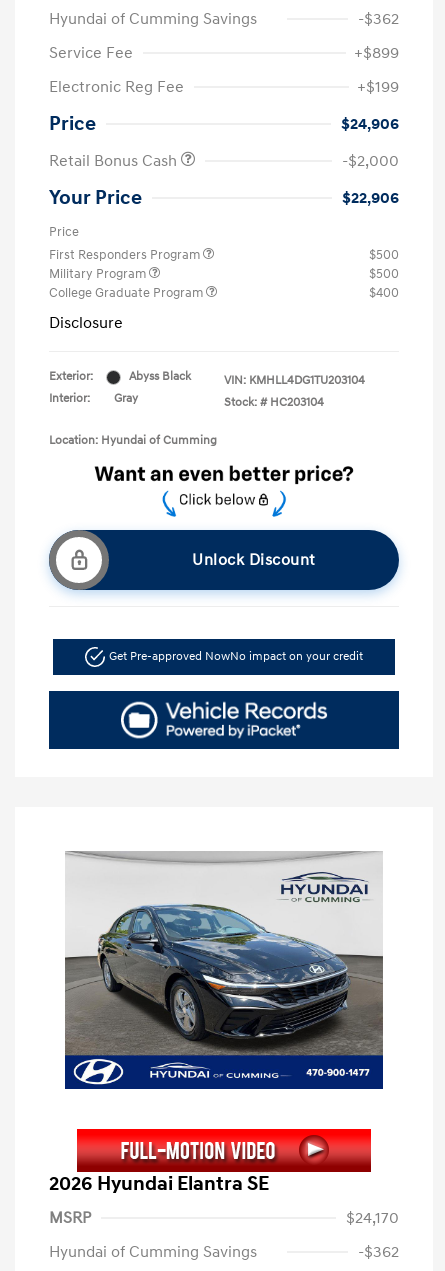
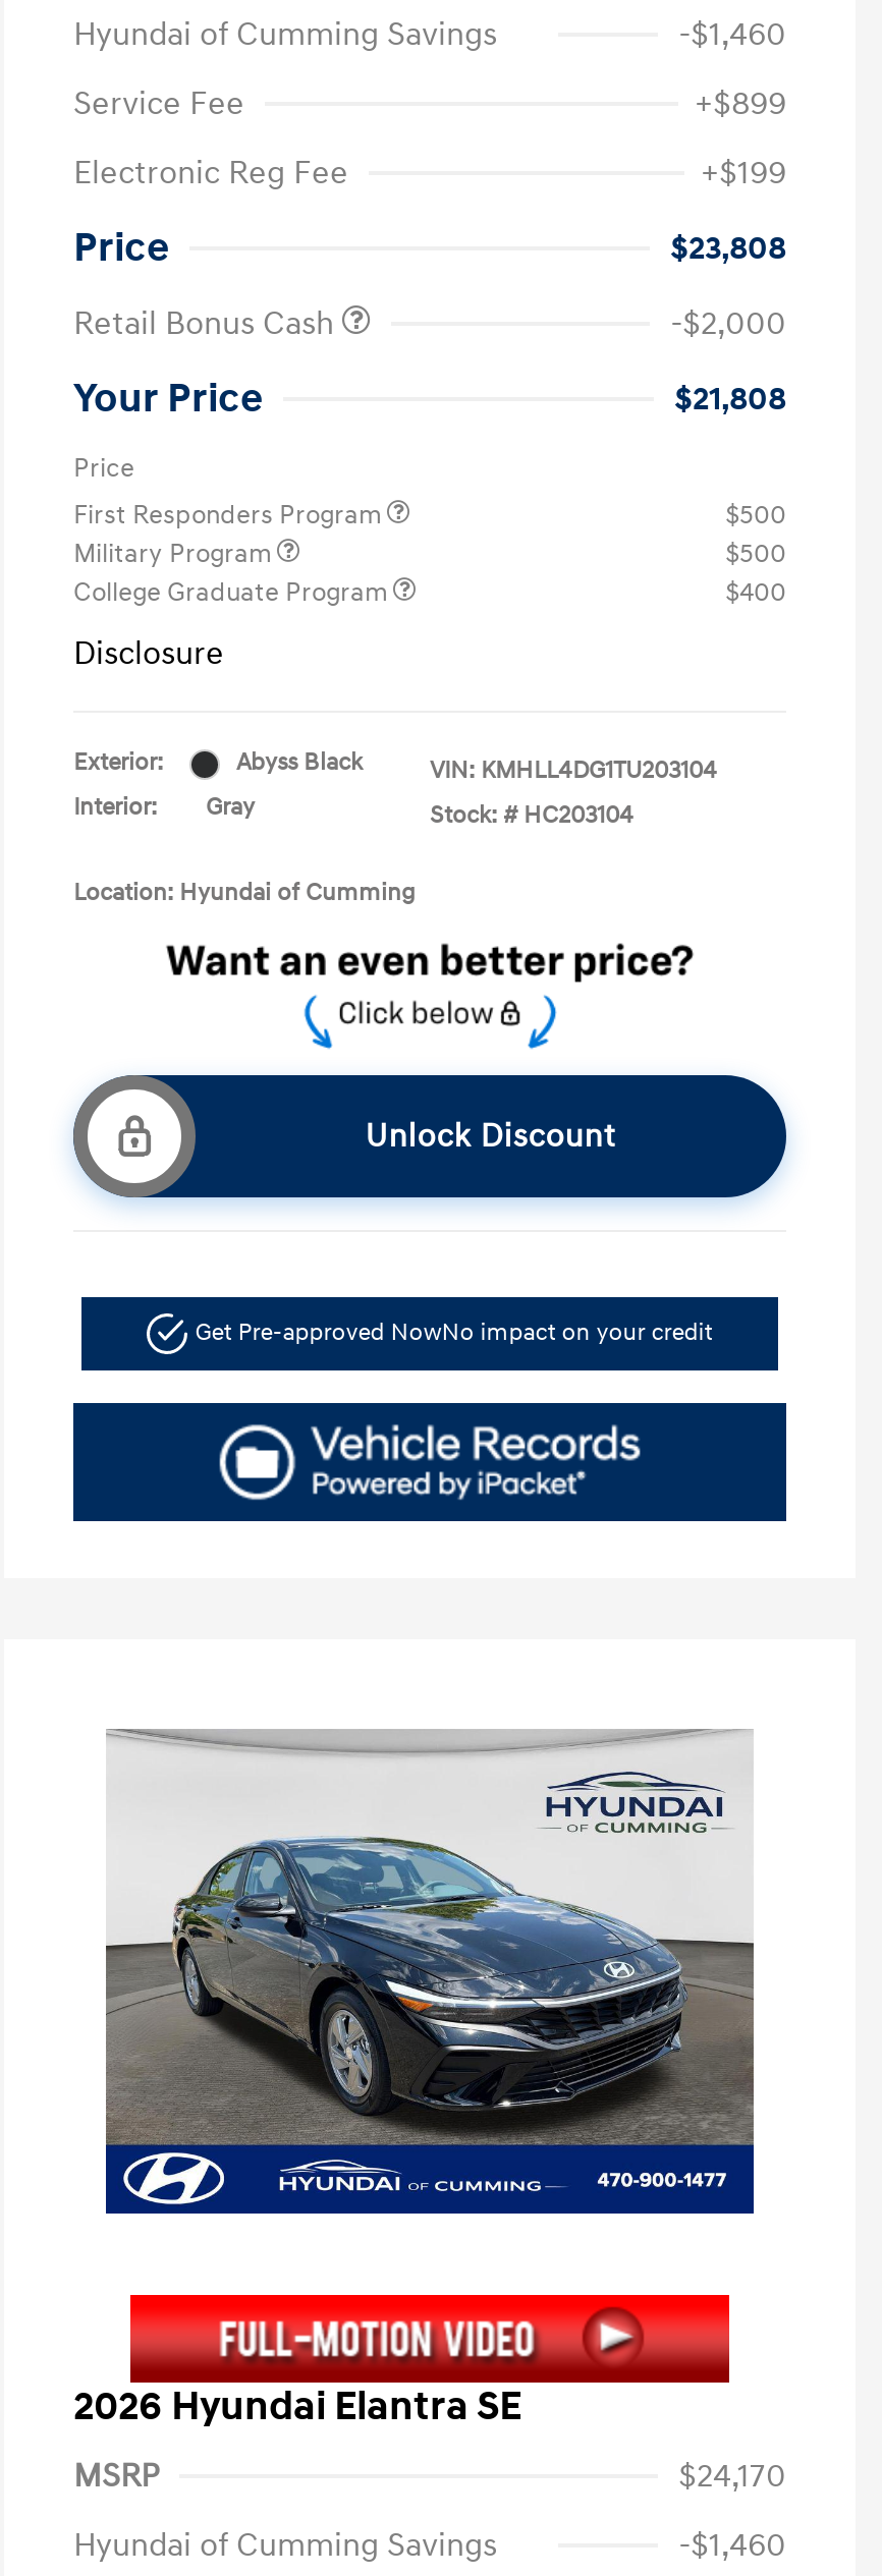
[358,9,399,29] -$362 -> [678,14,786,55] -$1,460
[341,114,399,134] $24,906 -> [670,228,786,269] $23,808
[342,188,399,208] $22,906 -> [674,379,786,419] $21,808
[358,1242,399,1262] -$362 -> [678,2526,786,2566] -$1,460

